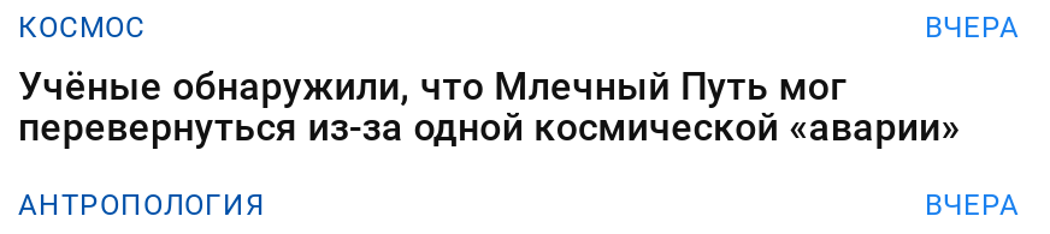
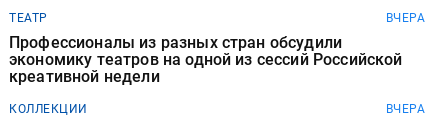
[18,11,146,45] КОСМОС -> [9,11,47,25] ТЕАТР
[18,64,961,150] Учёные обнаружили, что Млечный Путь мог | перевернуться из-за одной космической «аварии» -> [9,33,402,86] Профессионалы из разных стран обсудили | экономику театров на одной из сессий Российской | креативной недели
[18,189,266,222] АНТРОПОЛОГИЯ -> [9,102,87,116] КОЛЛЕКЦИИ

